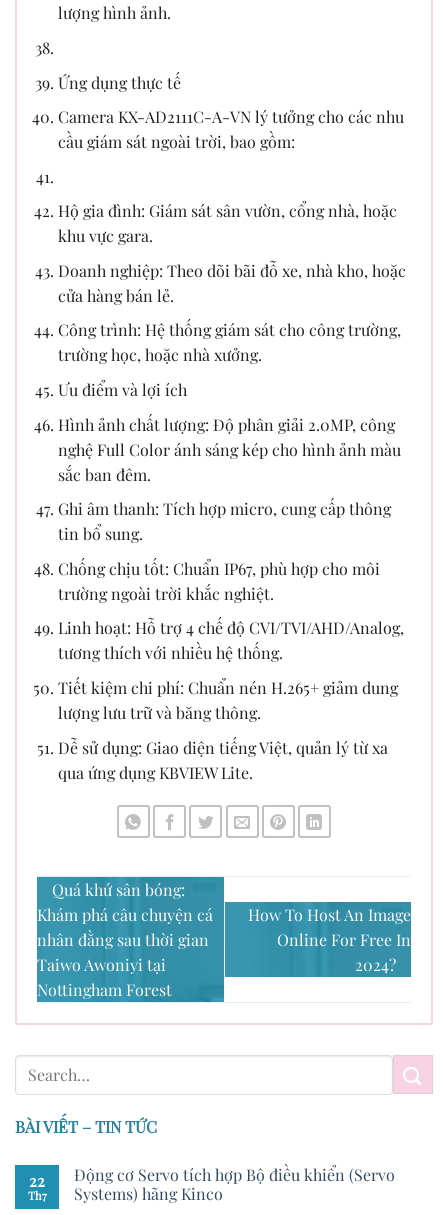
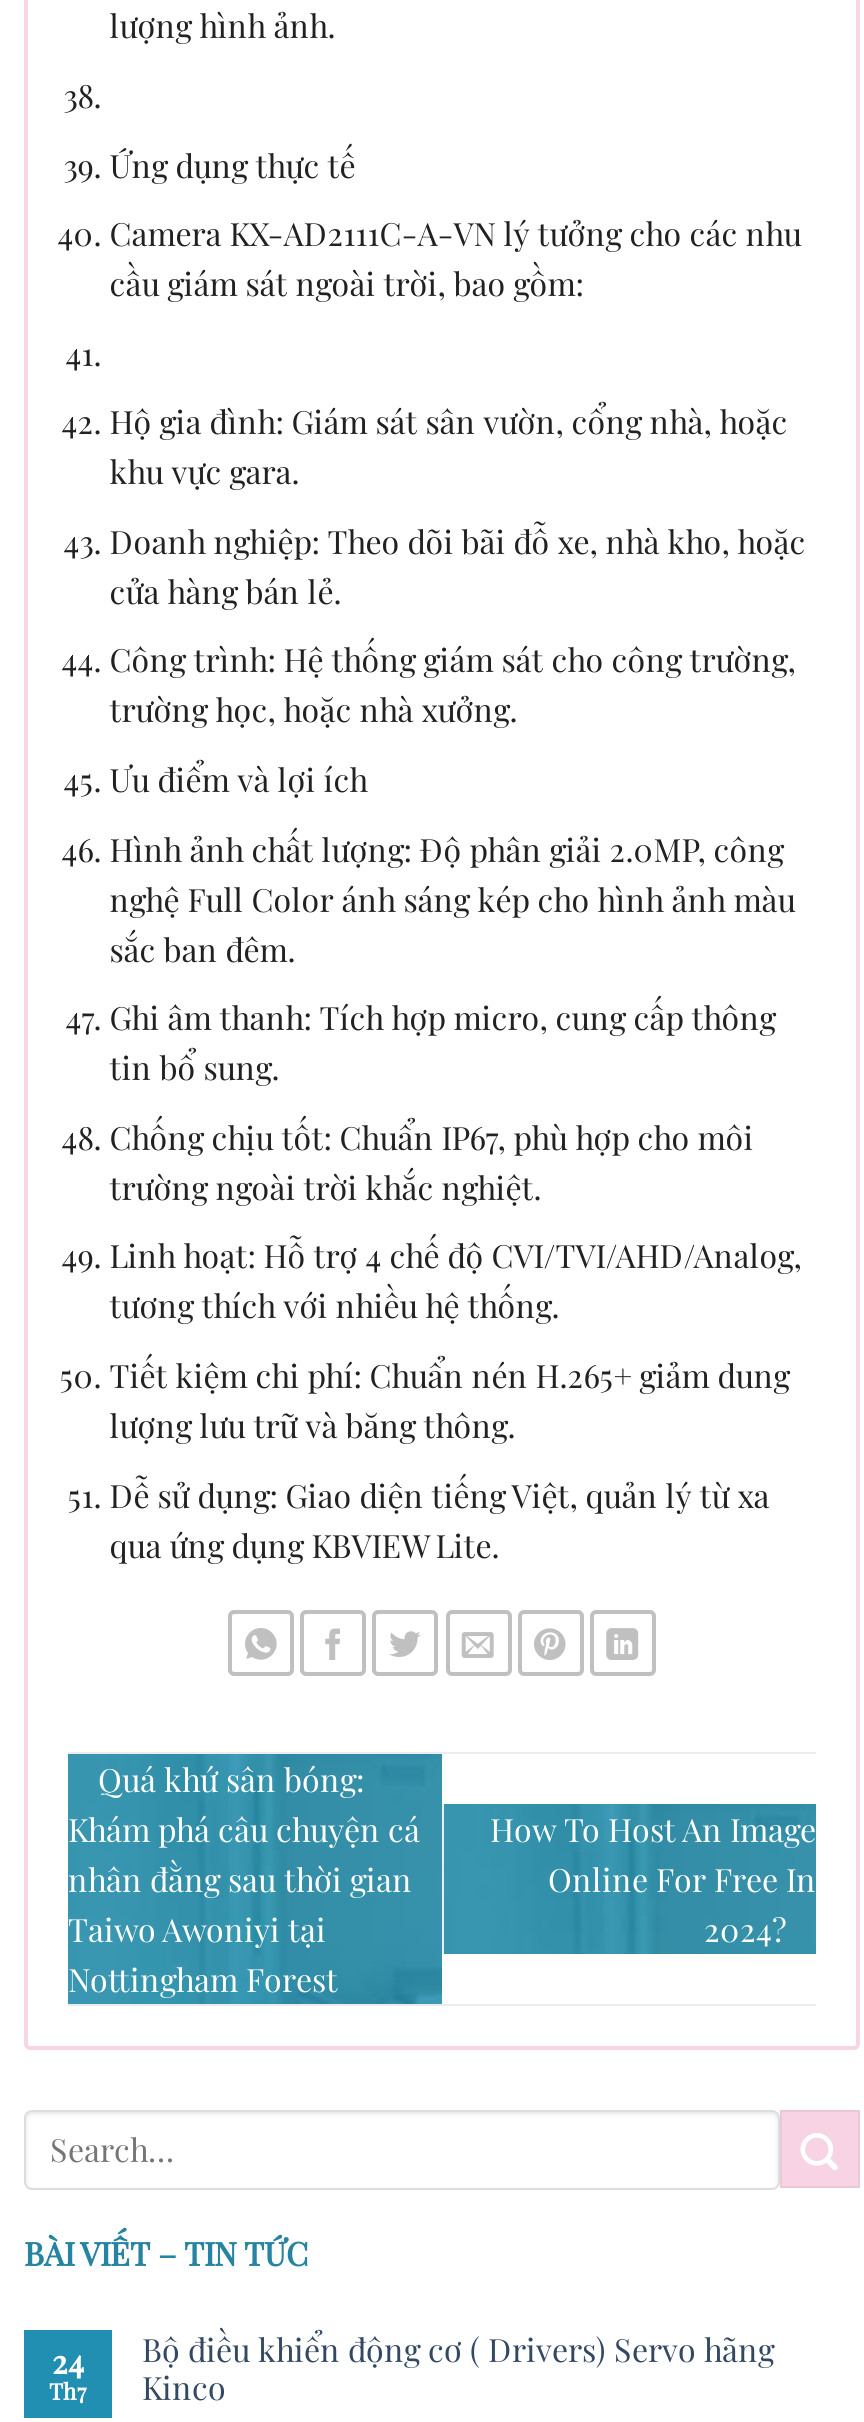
[74,1164,395,1204] Động cơ Servo tích hợp Bộ điều khiển (Servo | Systems) hãng Kinco -> [142,2327,774,2407] Bộ điều khiển động cơ ( Drivers) Servo hãng | Kinco
[29,1170,45,1191] 22 -> [52,2339,84,2381] 24

